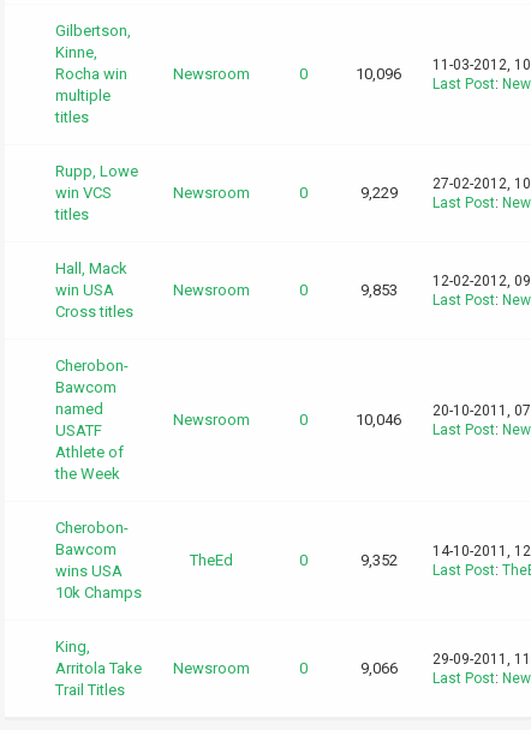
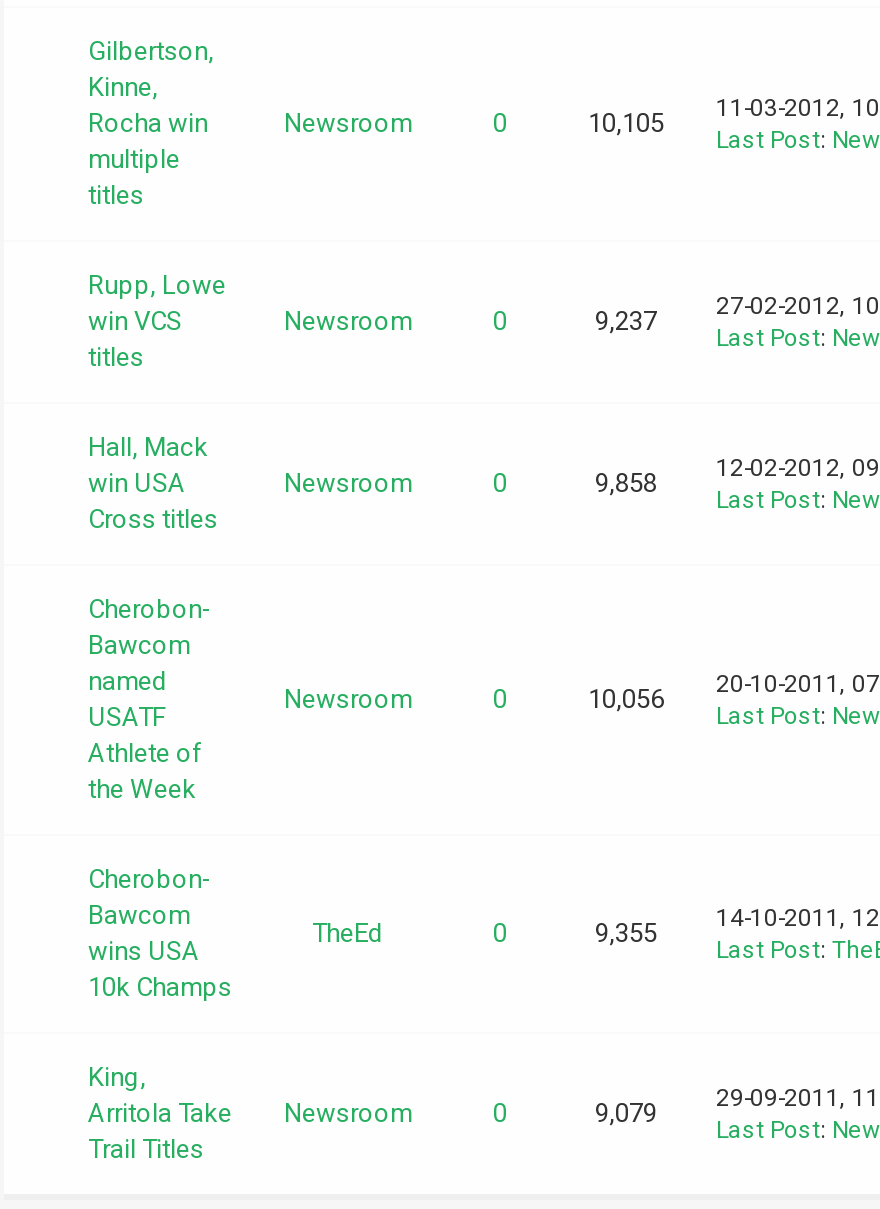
[356,65,401,83] 10,096 -> [588,108,664,138] 10,105
[360,184,397,202] 9,229 -> [595,306,657,336] 9,237
[360,281,397,299] 9,853 -> [595,468,657,498] 9,858
[356,411,401,429] 10,046 -> [588,684,664,714] 10,056
[360,551,397,569] 9,352 -> [595,918,657,948] 9,355
[360,659,397,677] 9,066 -> [595,1098,657,1128] 9,079

